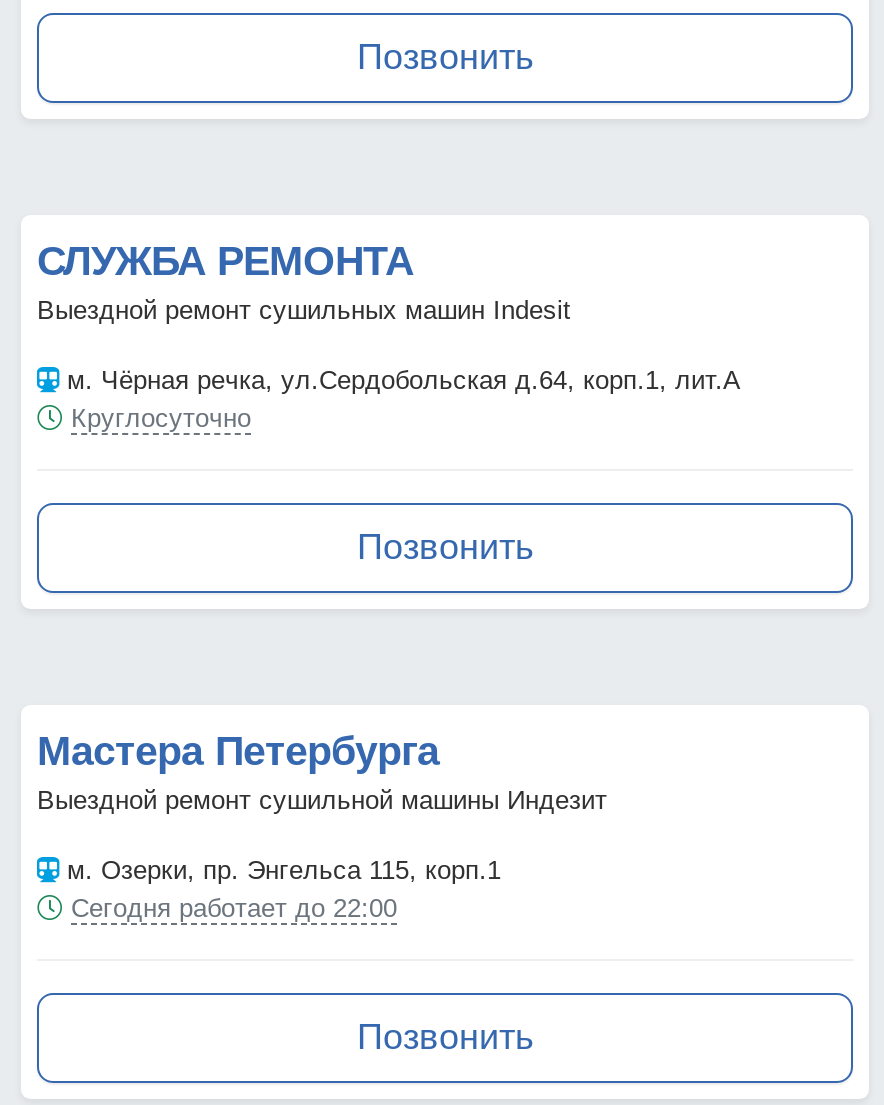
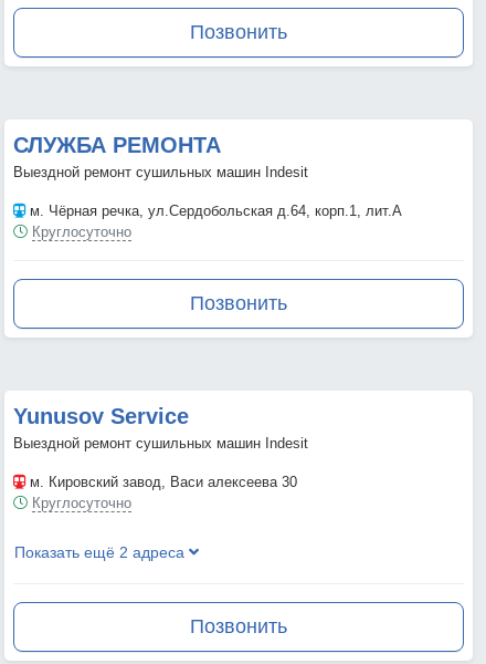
[37,730,607,924] Мастера Петербурга | Выездной ремонт сушильной машины Индезит | м. Озерки, пр. Энгельса 115, корп.1 | Сегодня работает до 22:00 -> [13,404,308,561] Yunusov Service | Выездной ремонт сушильных машин Indesit | м. Кировский завод, Васи алексеева 30 | Круглосуточно | Показать ещё 2 адреса

